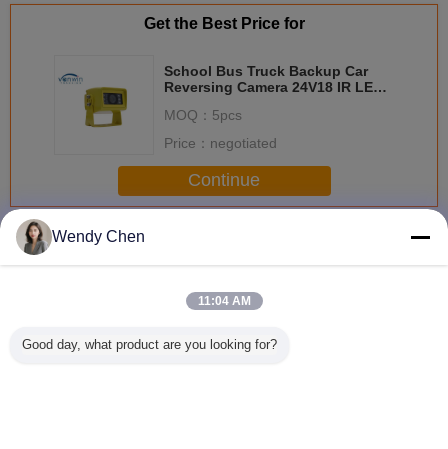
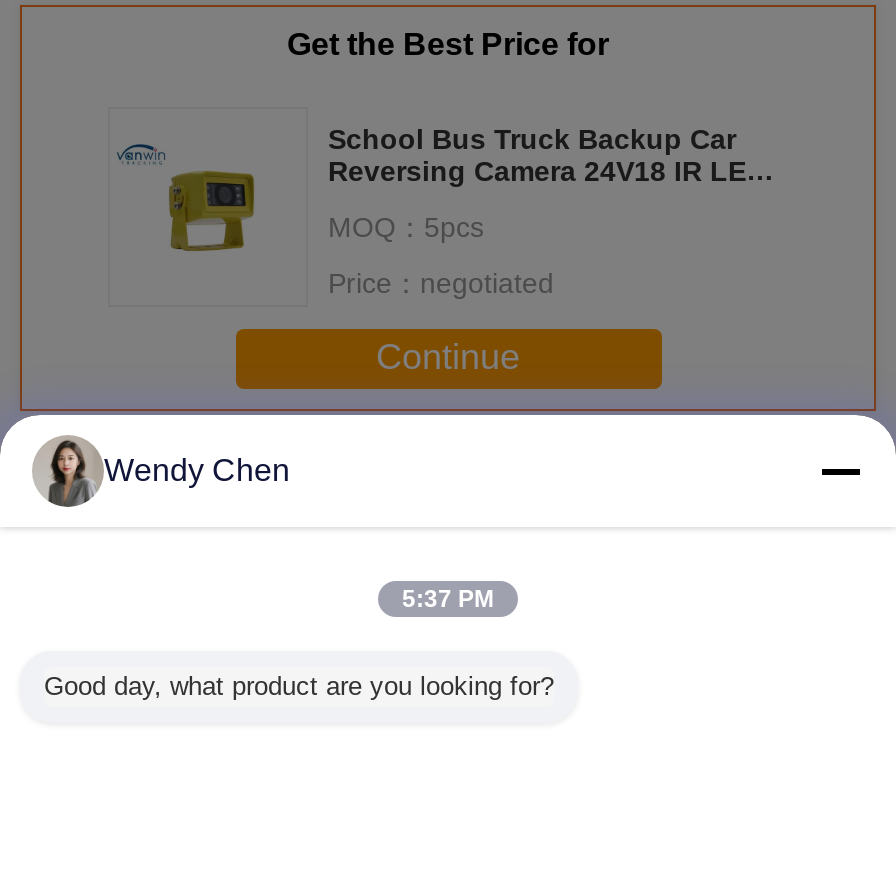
[197,294,250,308] 11:04 AM -> [402,585,494,613] 5:37 PM

